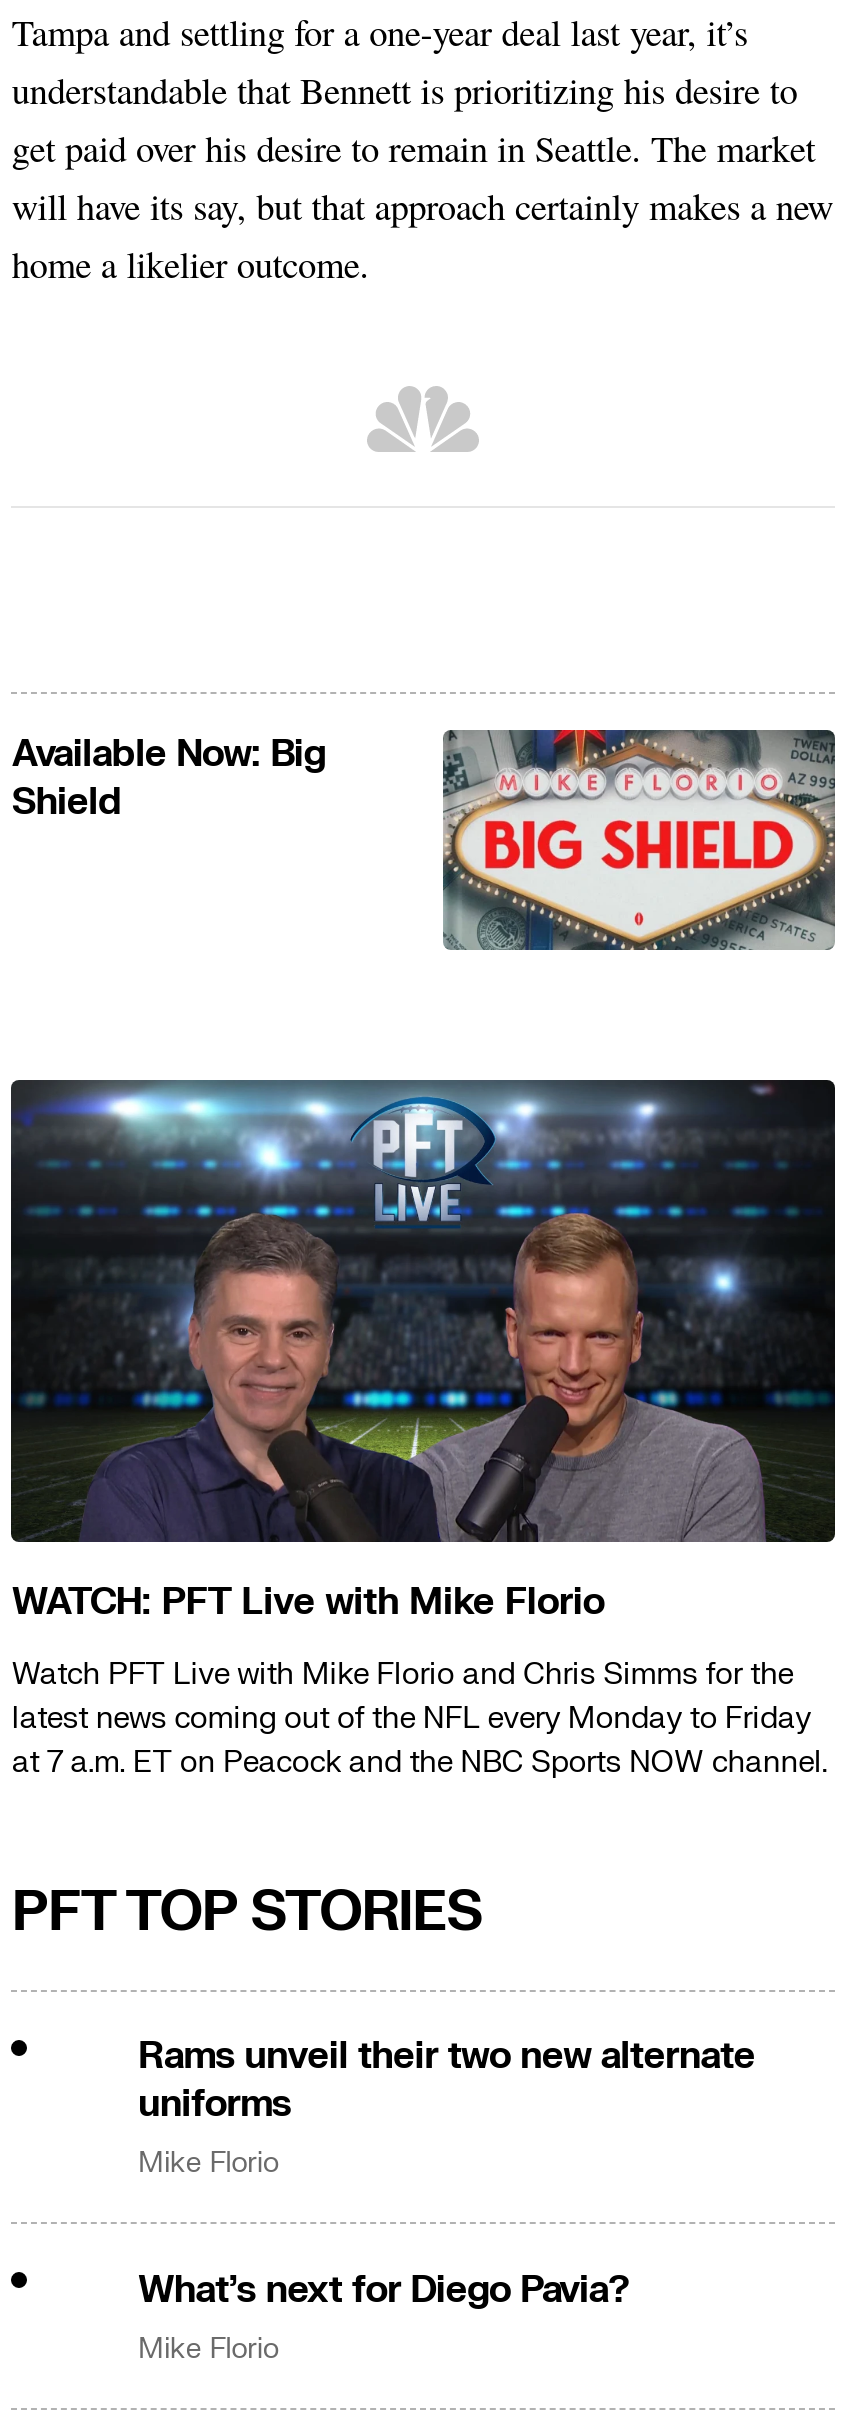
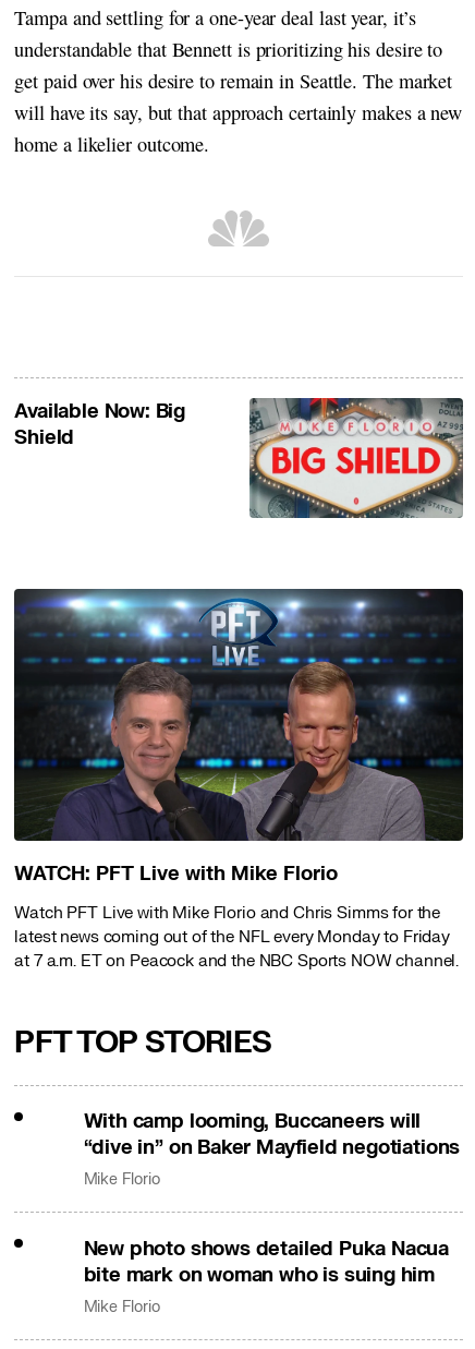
[138,2032,755,2128] Rams unveil their two new alternate | uniforms -> [83,1108,460,1161] With camp looming, Buccaneers will | “dive in” on Baker Mayfield negotiations
[138,2266,630,2314] What’s next for Diego Pavia? -> [83,1235,449,1288] New photo shows detailed Puka Nacua | bite mark on woman who is suing him

